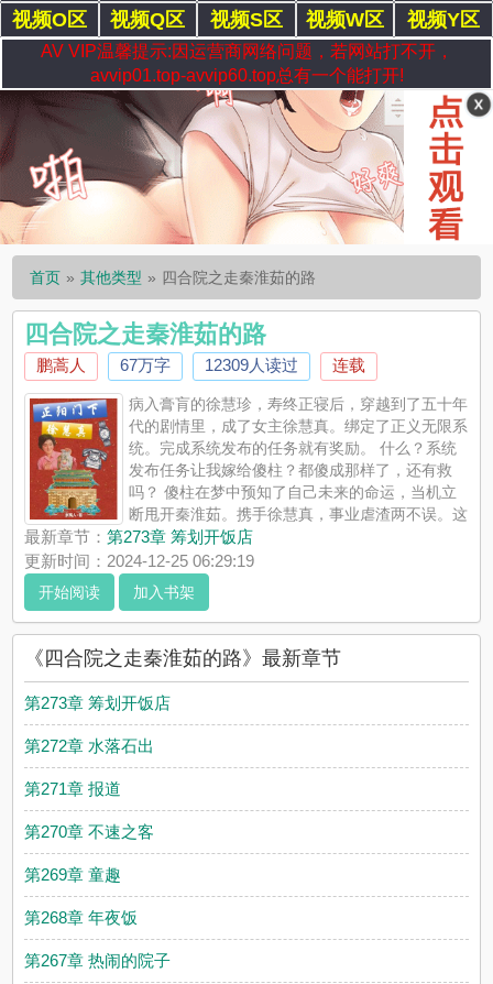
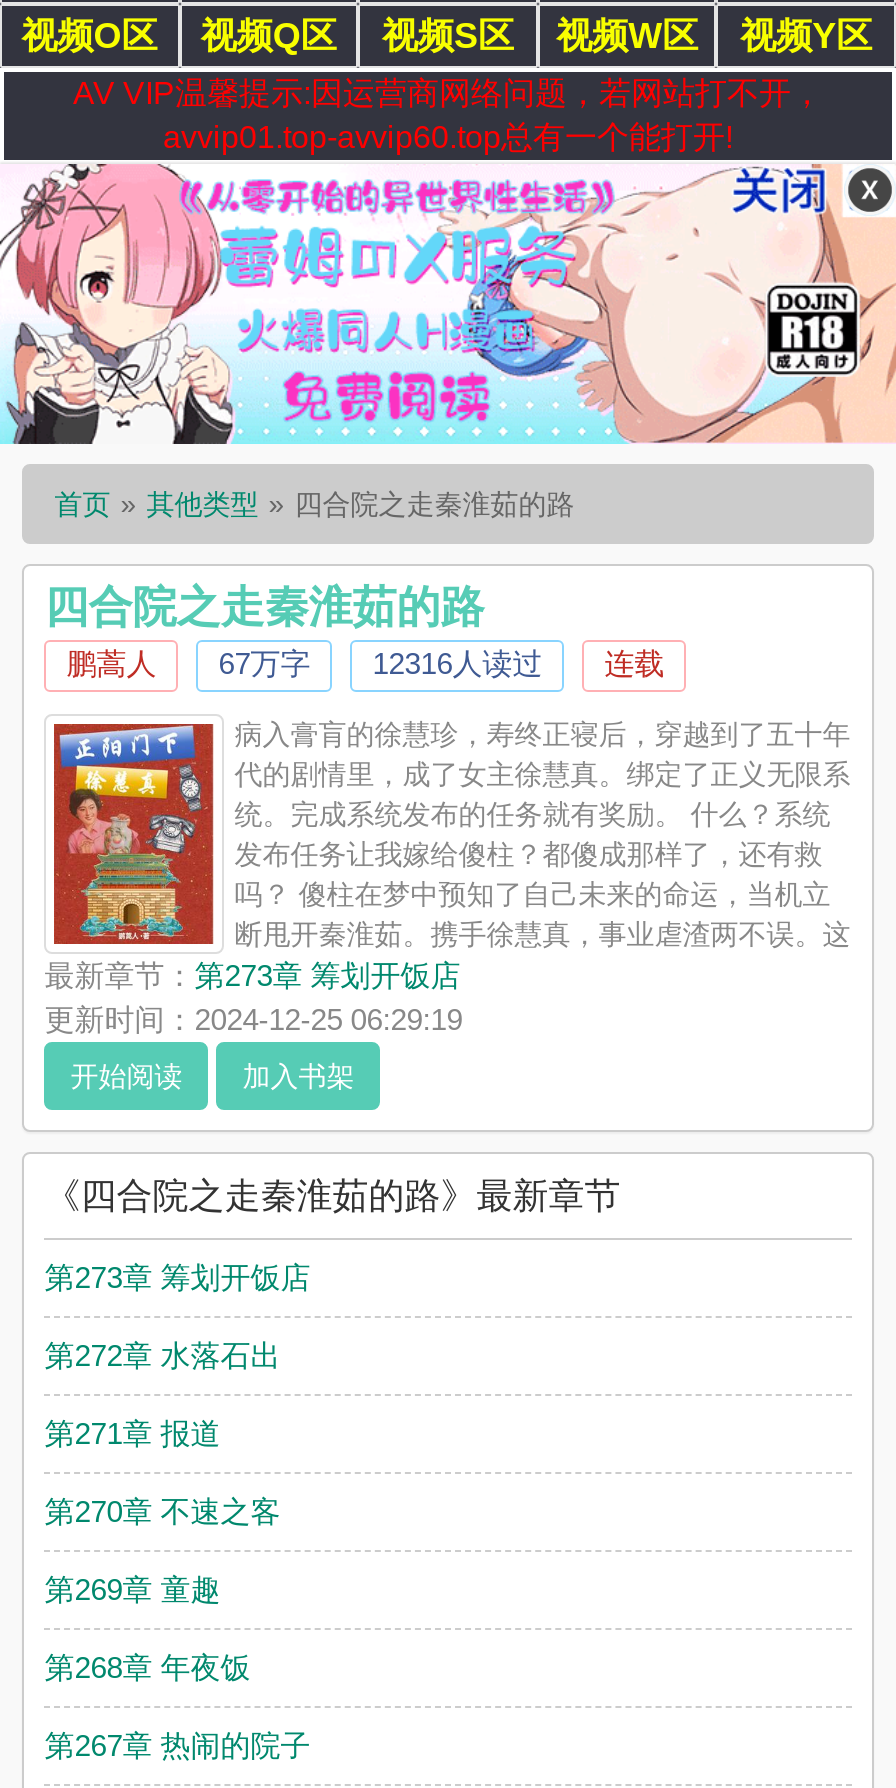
[3,89,490,245] [image] -> [6,162,890,446] [image]
[205,356,298,374] 12309人读过 -> [372,646,542,680] 12316人读过

